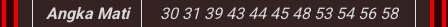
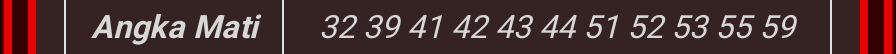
[45,4,397,23] Angka Mati 30 31 39 43 44 45 48 53 54 56 58 -> [91,8,795,46] Angka Mati 32 39 41 42 43 44 51 52 53 55 59

